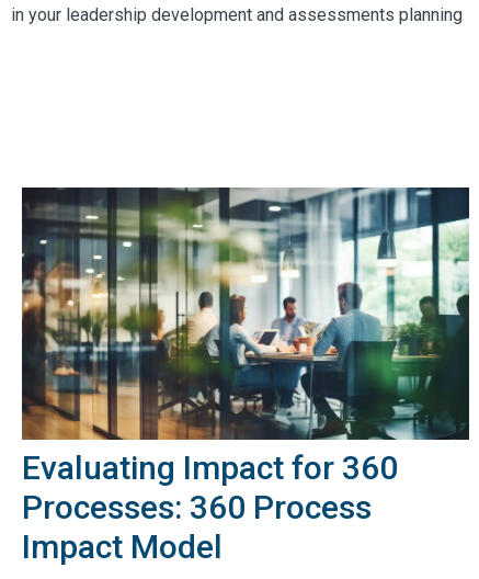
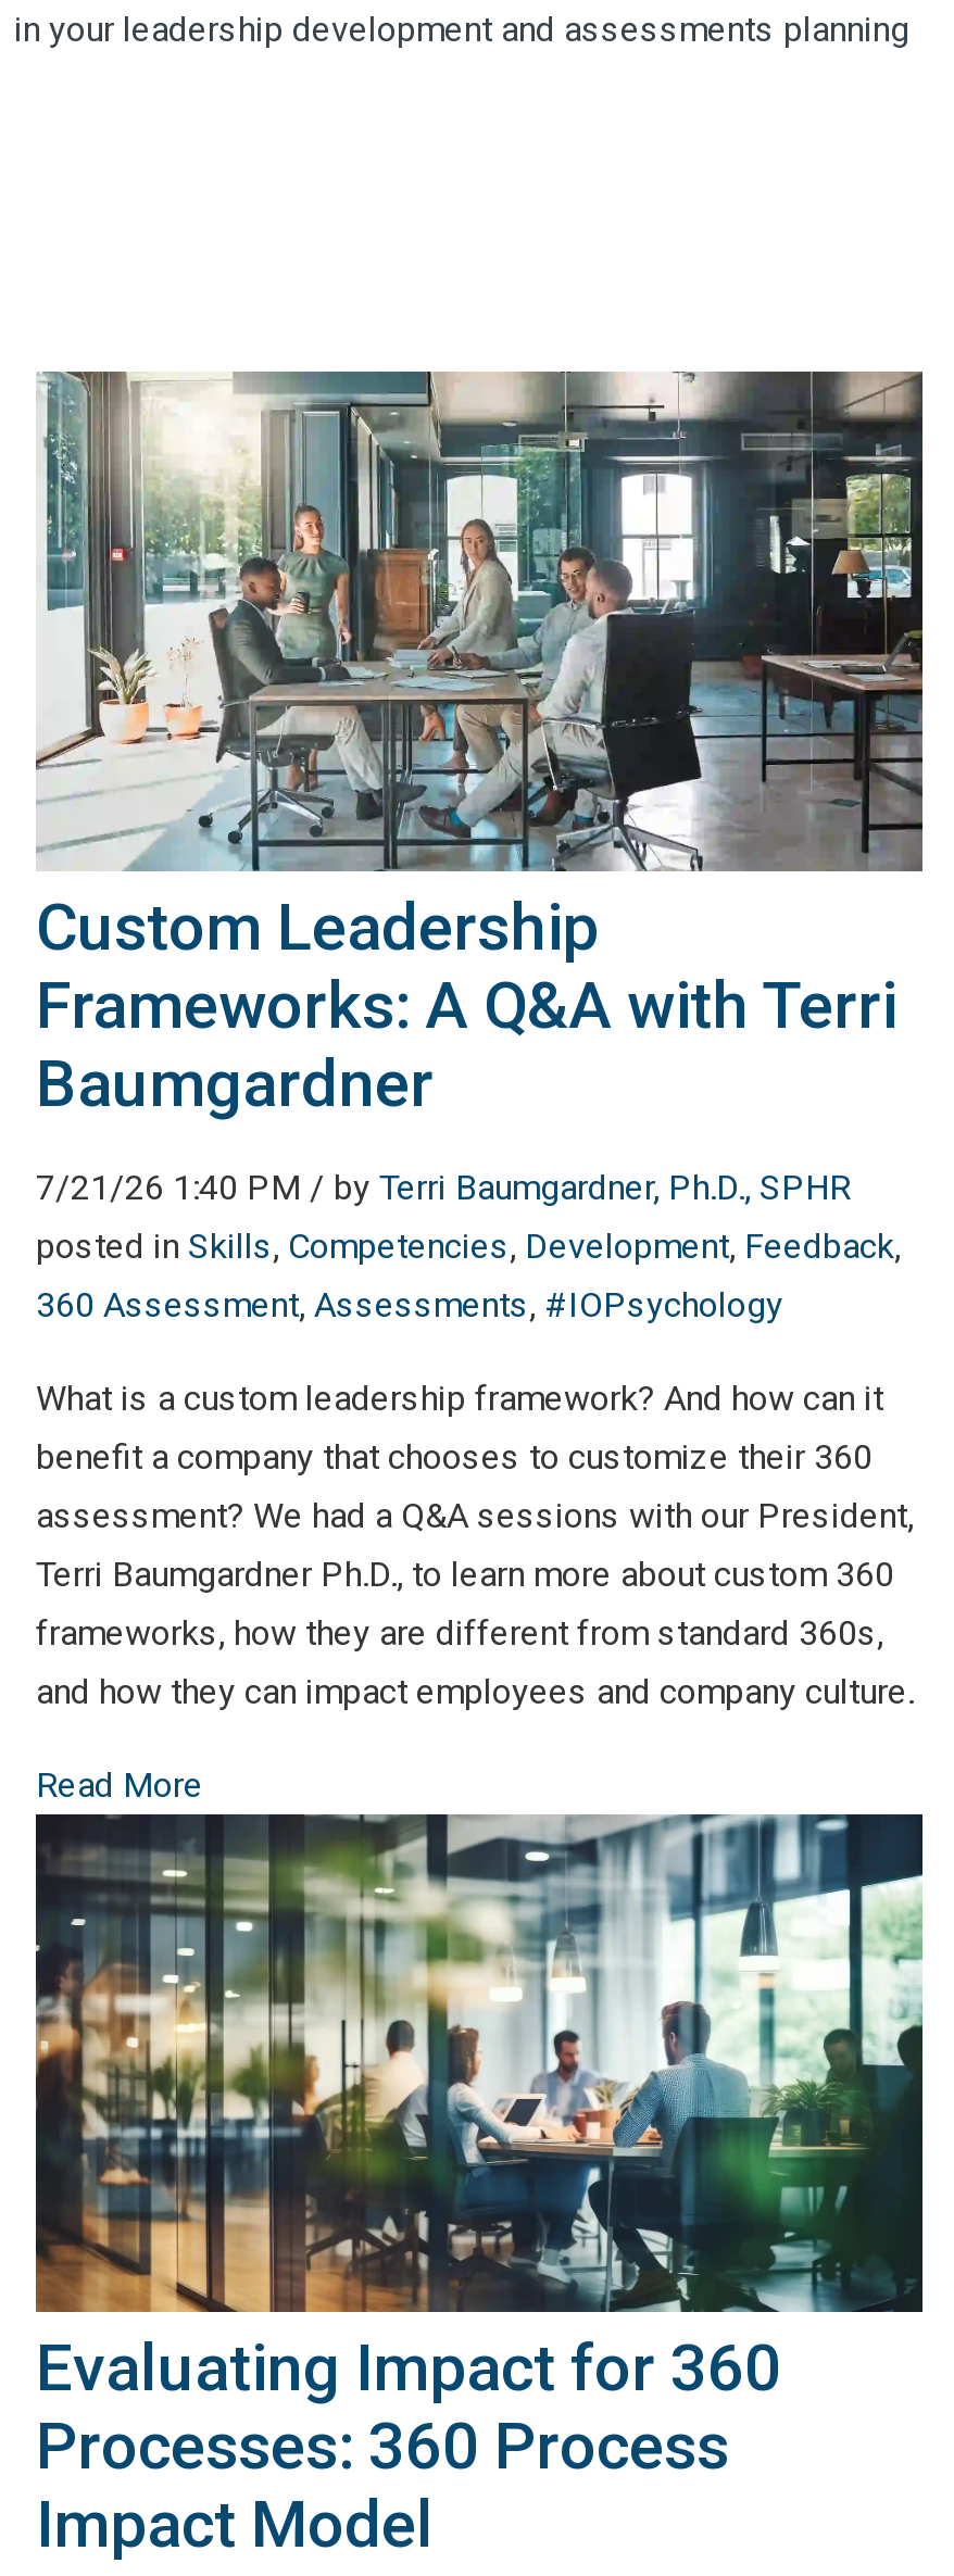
none -> [34,369,925,1805] [image] | Custom Leadership | Frameworks: A Q&A with Terri | Baumgardner | 7/21/26 1:40 PM / by Terri Baumgardner, Ph.D., SPHR | posted in Skills, Competencies, Development, Feedback, | 360 Assessment, Assessments, #IOPsychology | What is a custom leadership framework? And how can it | benefit a company that chooses to customize their 360 | assessment? We had a Q&A sessions with our President, | Terri Baumgardner Ph.D., to learn more about custom 360 | frameworks, how they are different from standard 360s, | and how they can impact employees and company culture. | Read More

